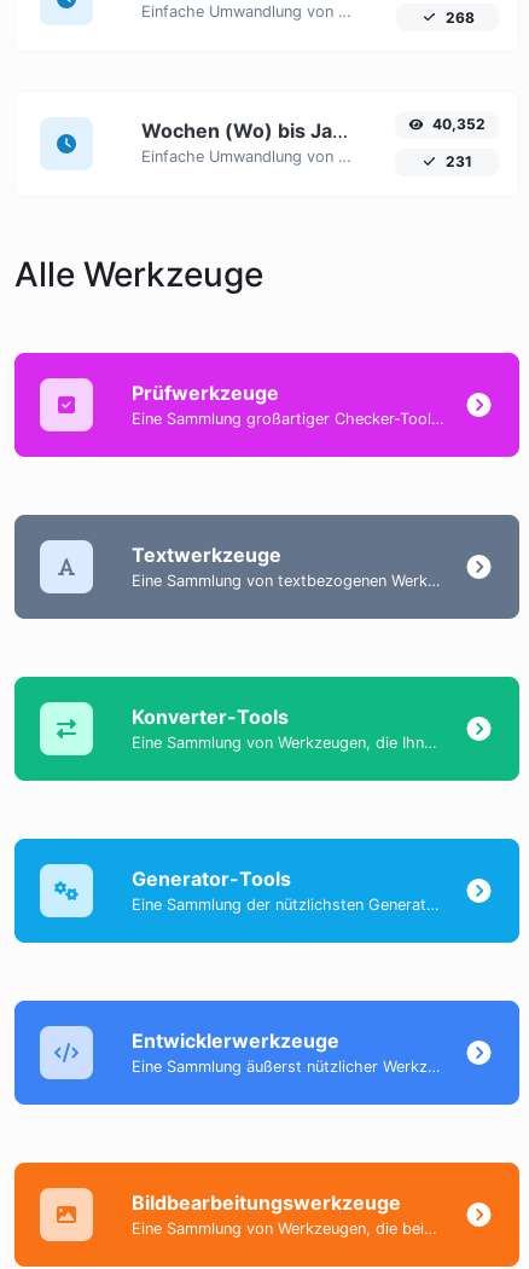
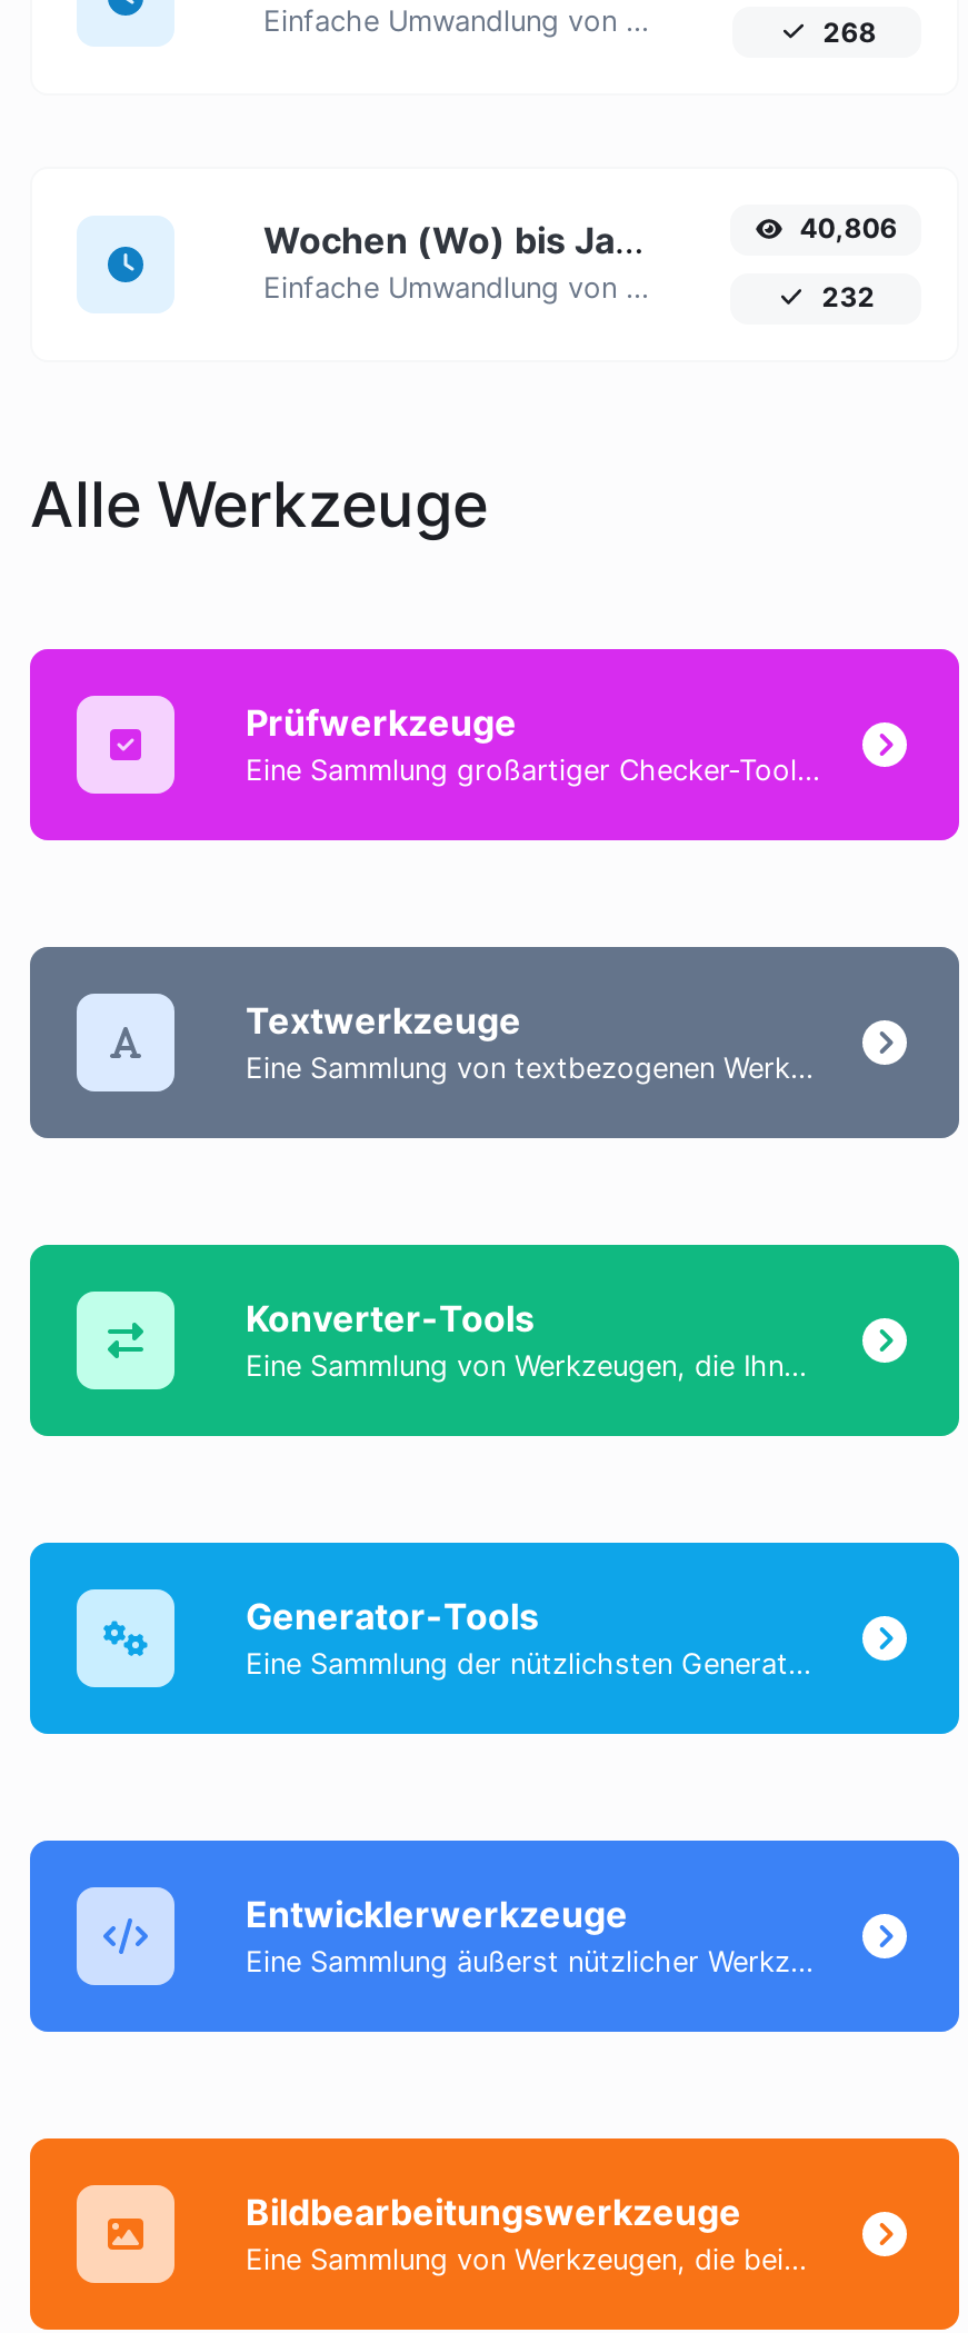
[429,115,486,133] 40,352 -> [793,212,897,245] 40,806
[442,153,472,171] 231 -> [815,281,875,314] 232

